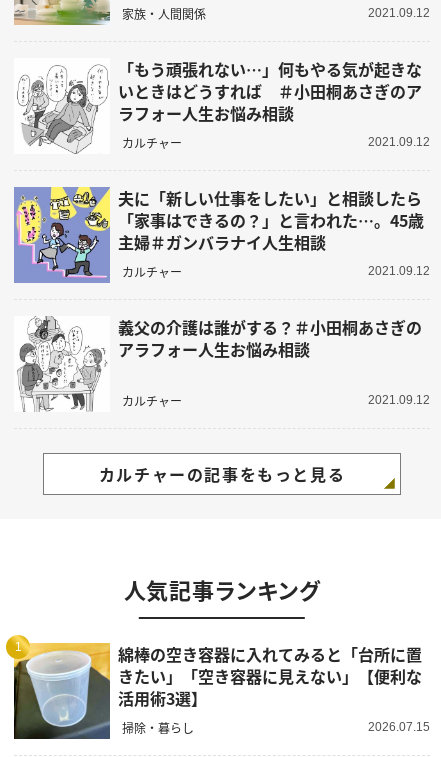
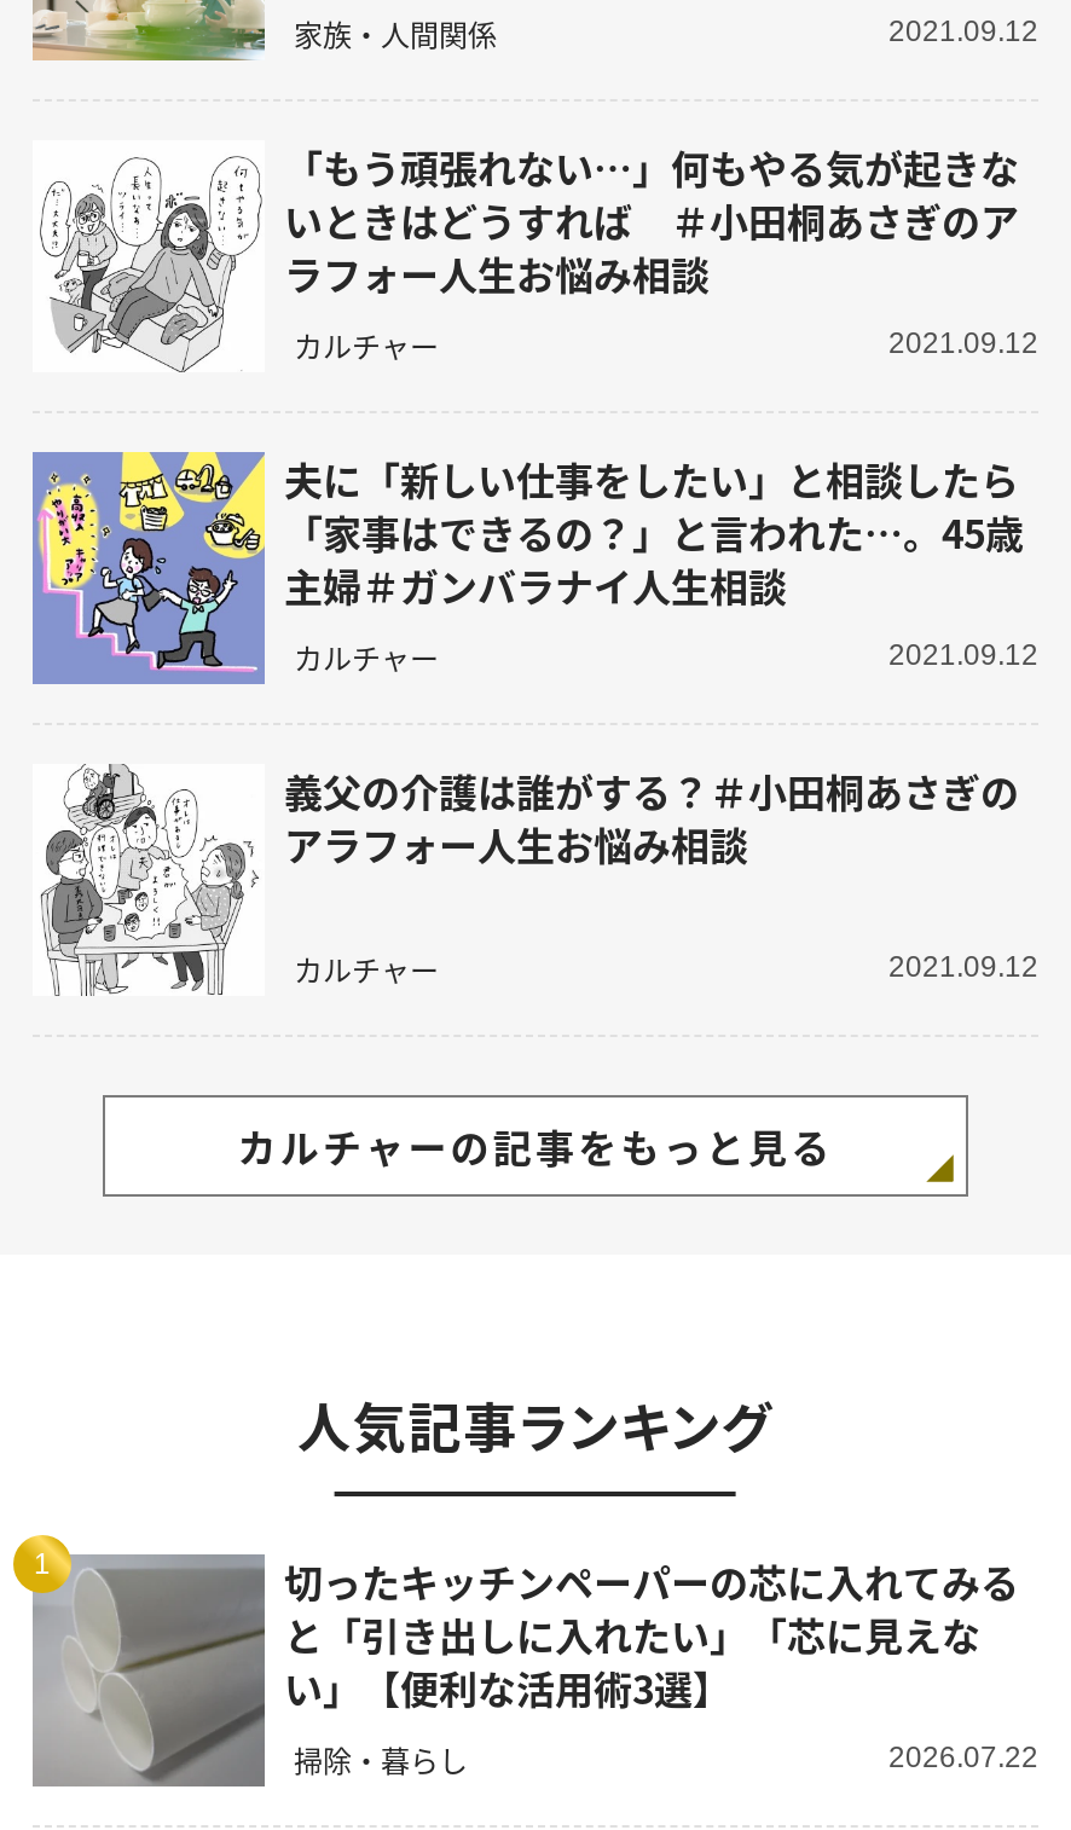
[13,642,422,740] [image] | 綿棒の空き容器に入れてみると「台所に置 | きたい」「空き容器に見えない」【便利な | 活用術3選】 -> [30,1552,1019,1789] [image] | 切ったキッチンペーパーの芯に入れてみる | と「引き出しに入れたい」「芯に見えな | い」【便利な活用術3選】
[368,720,430,734] 2026.07.15 -> [888,1740,1038,1774] 2026.07.22

